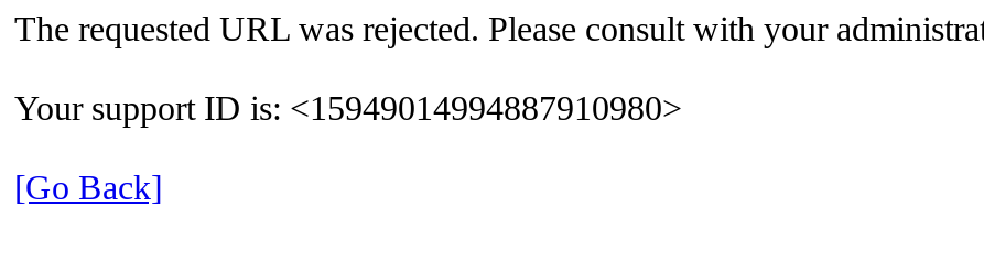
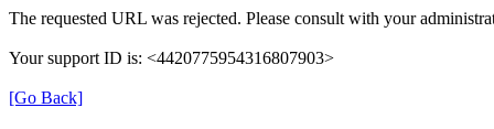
[14,89,682,127] Your support ID is: <15949014994887910980> -> [9,49,334,67] Your support ID is: <4420775954316807903>

